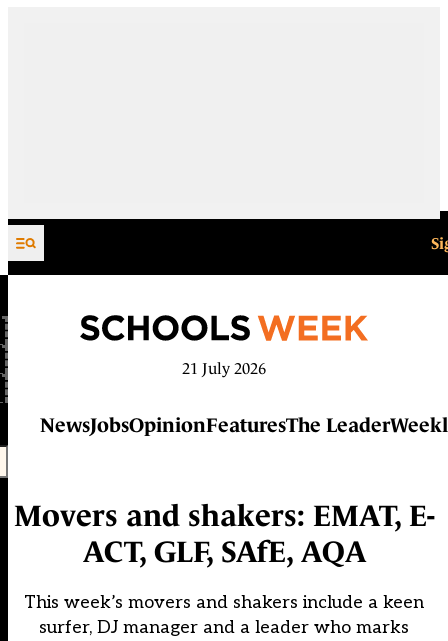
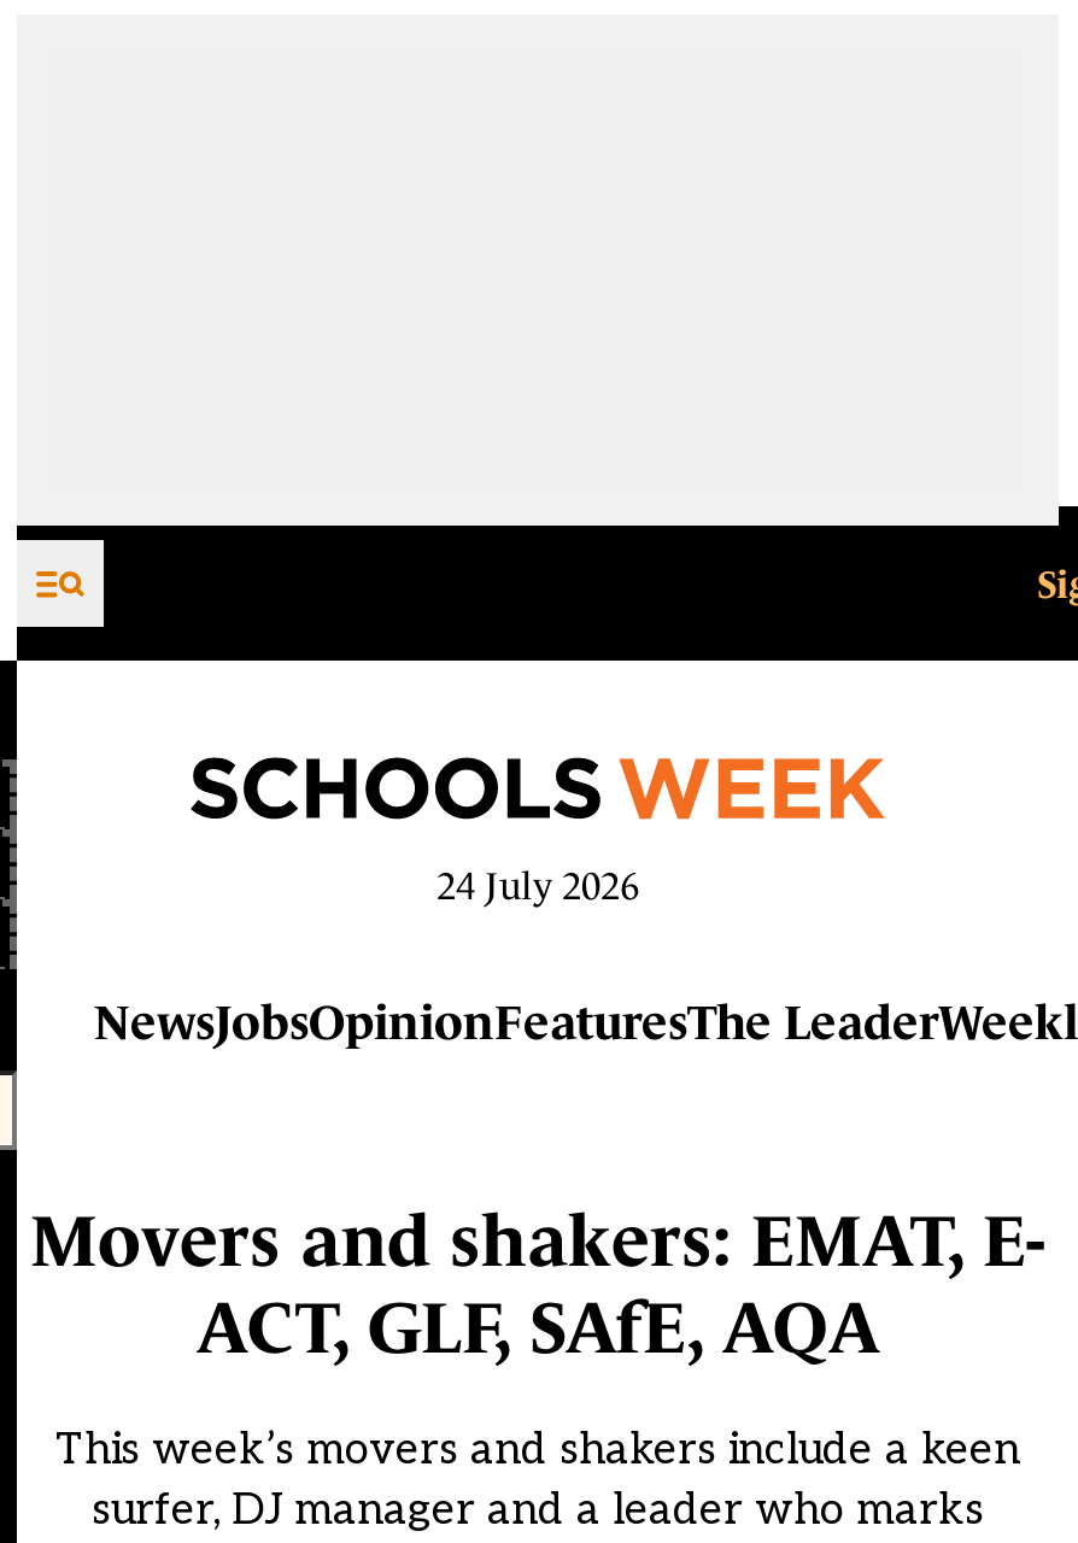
[182,360,266,377] 21 July 2026 -> [437,866,639,907] 24 July 2026

